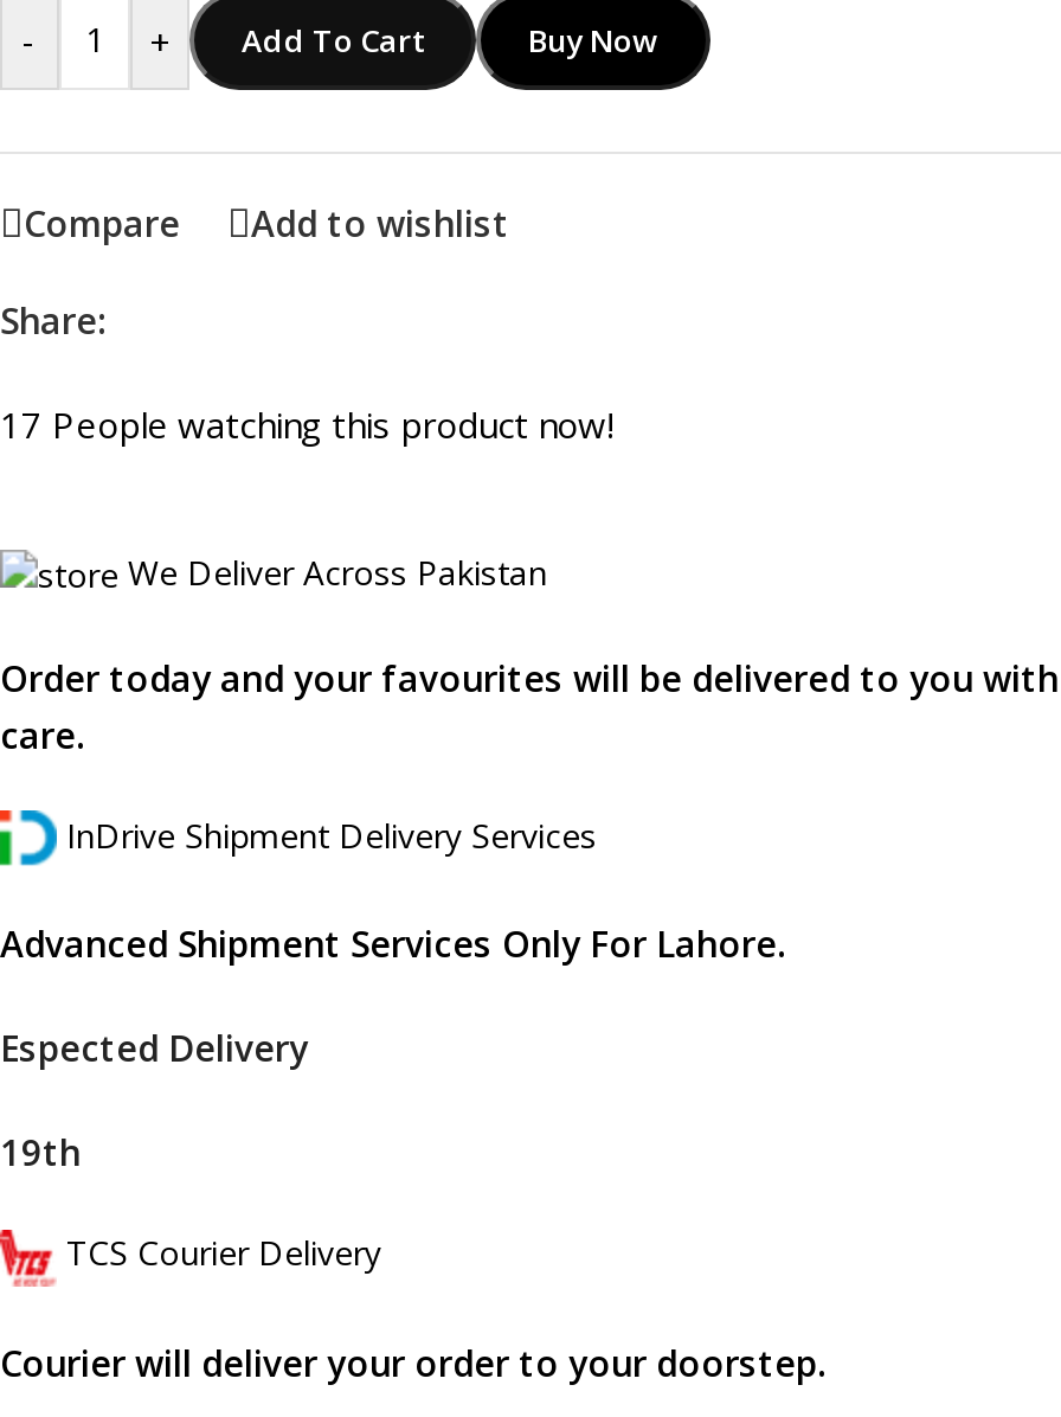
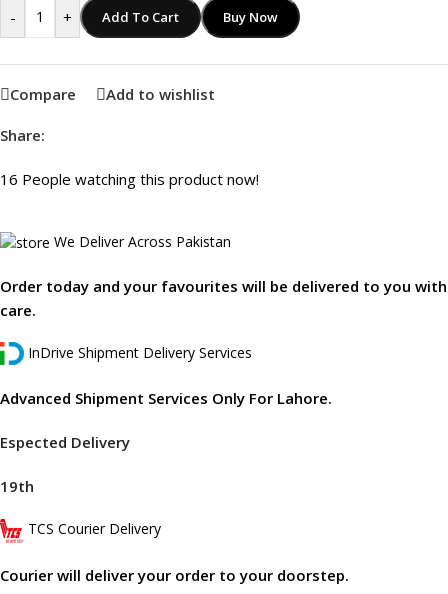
[0,400,613,448] 17 People watching this product now! -> [0,169,259,189] 16 People watching this product now!

